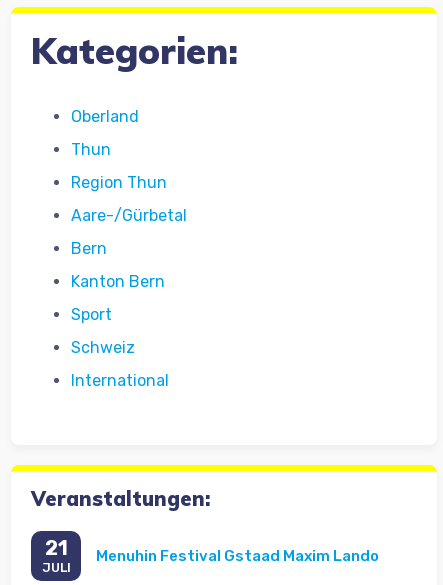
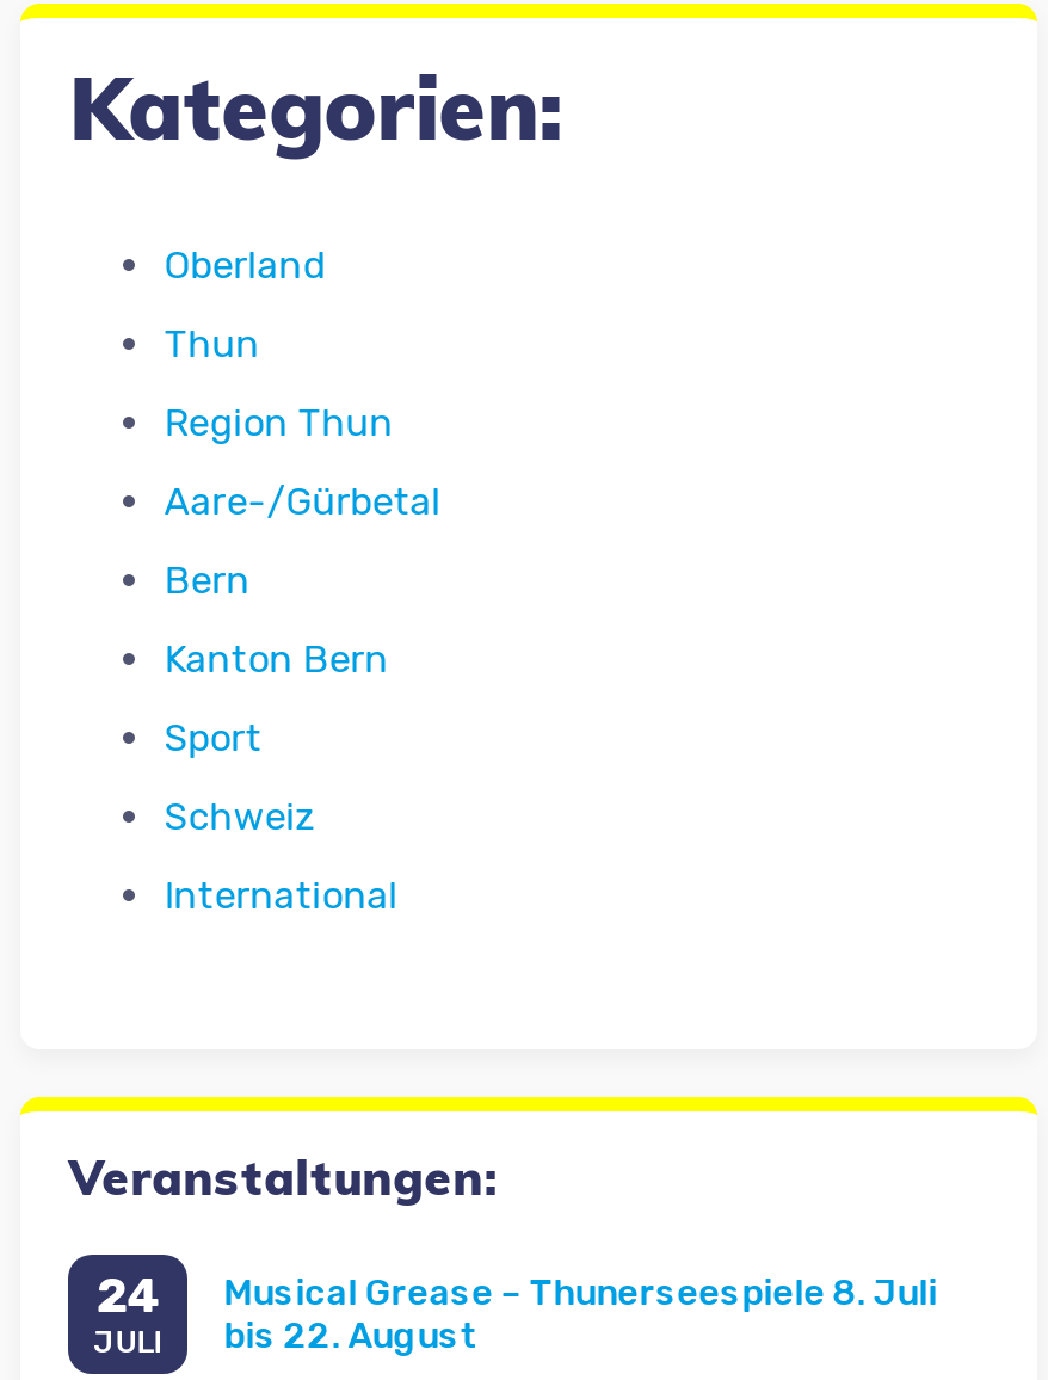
[45,536,68,560] 21 -> [96,1267,160,1324] 24
[96,547,379,565] Menuhin Festival Gstaad Maxim Lando -> [224,1271,937,1357] Musical Grease – Thunerseespiele 8. Juli | bis 22. August

